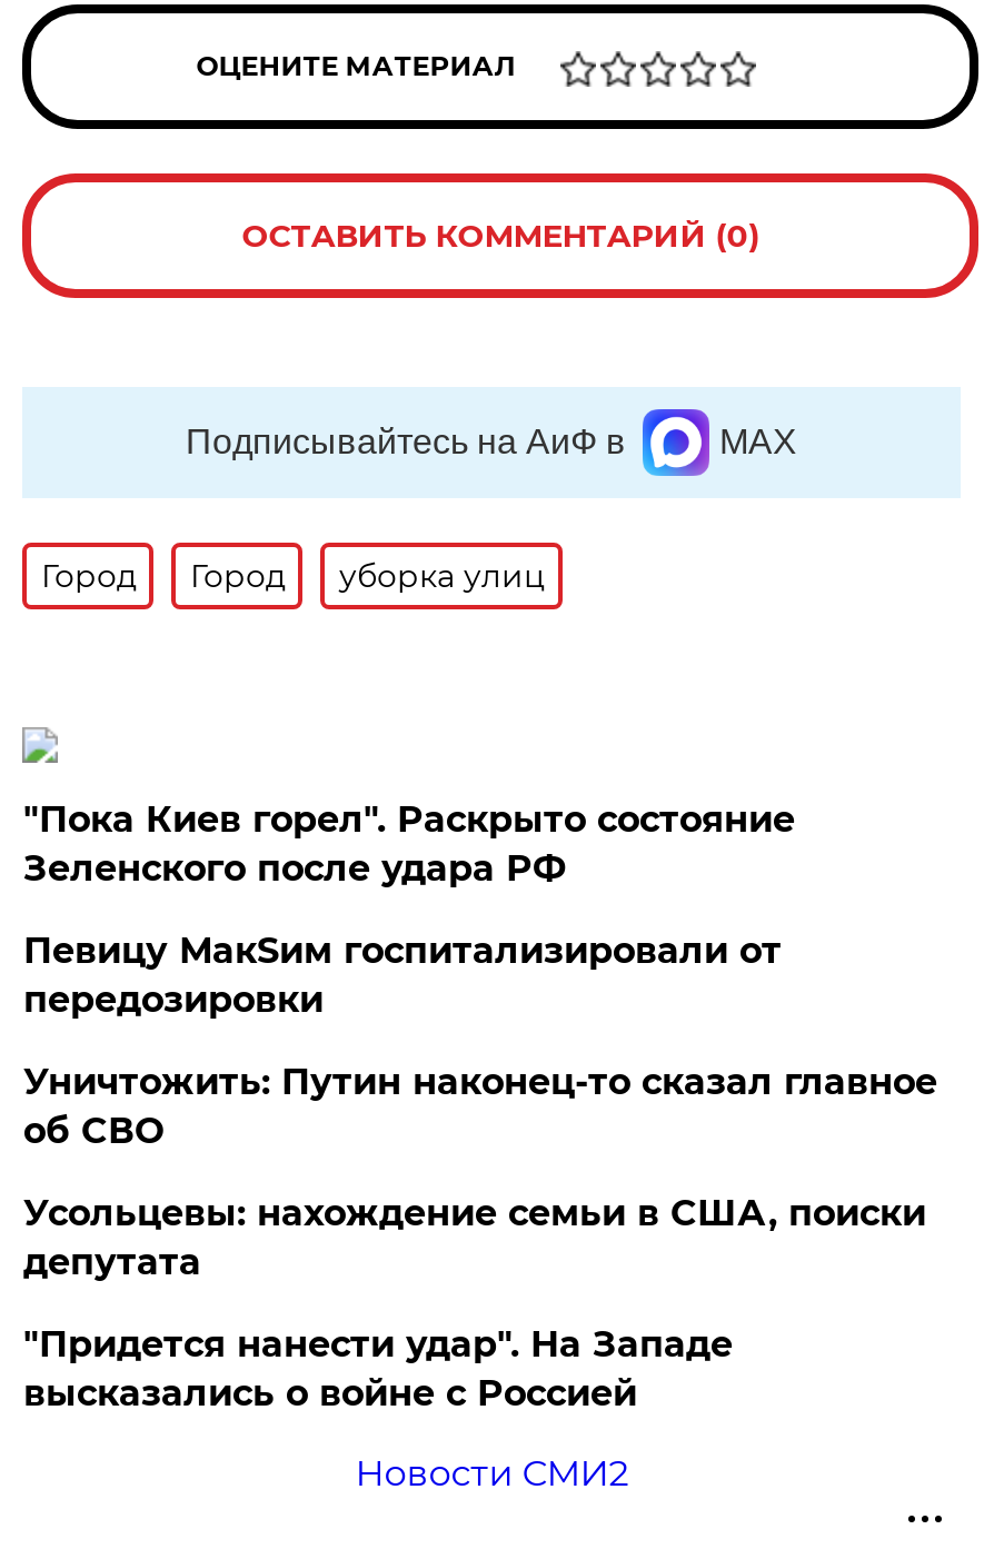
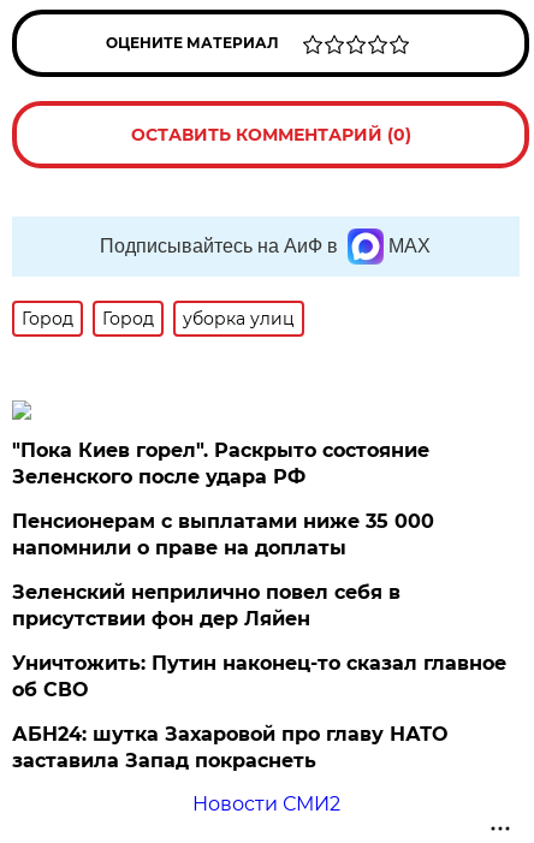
[23,929,781,1021] Певицу МакSим госпитализировали от | передозировки -> [13,510,435,630] Пенсионерам с выплатами ниже 35 000 | напомнили о праве на доплаты | Зеленский неприлично повел cебя в | присутствии фон дер Ляйен
moved [23,1061,937,1152] -> [13,652,507,701]: Уничтожить: Путин наконец-то сказал главное | об СВО
[23,1192,926,1414] Усольцевы: нахождение семьи в США, поиски | депутата | "Придется нанести удар". На Западе | высказались о войне с Россией -> [13,723,448,772] АБН24: шутка Захаровой про главу НАТО | заставила Запад покраснеть

